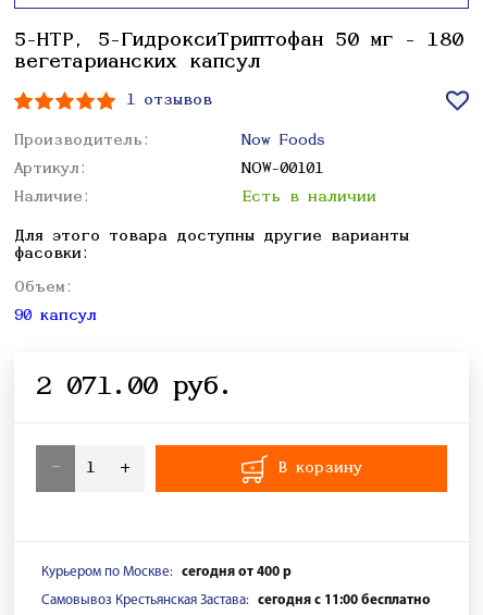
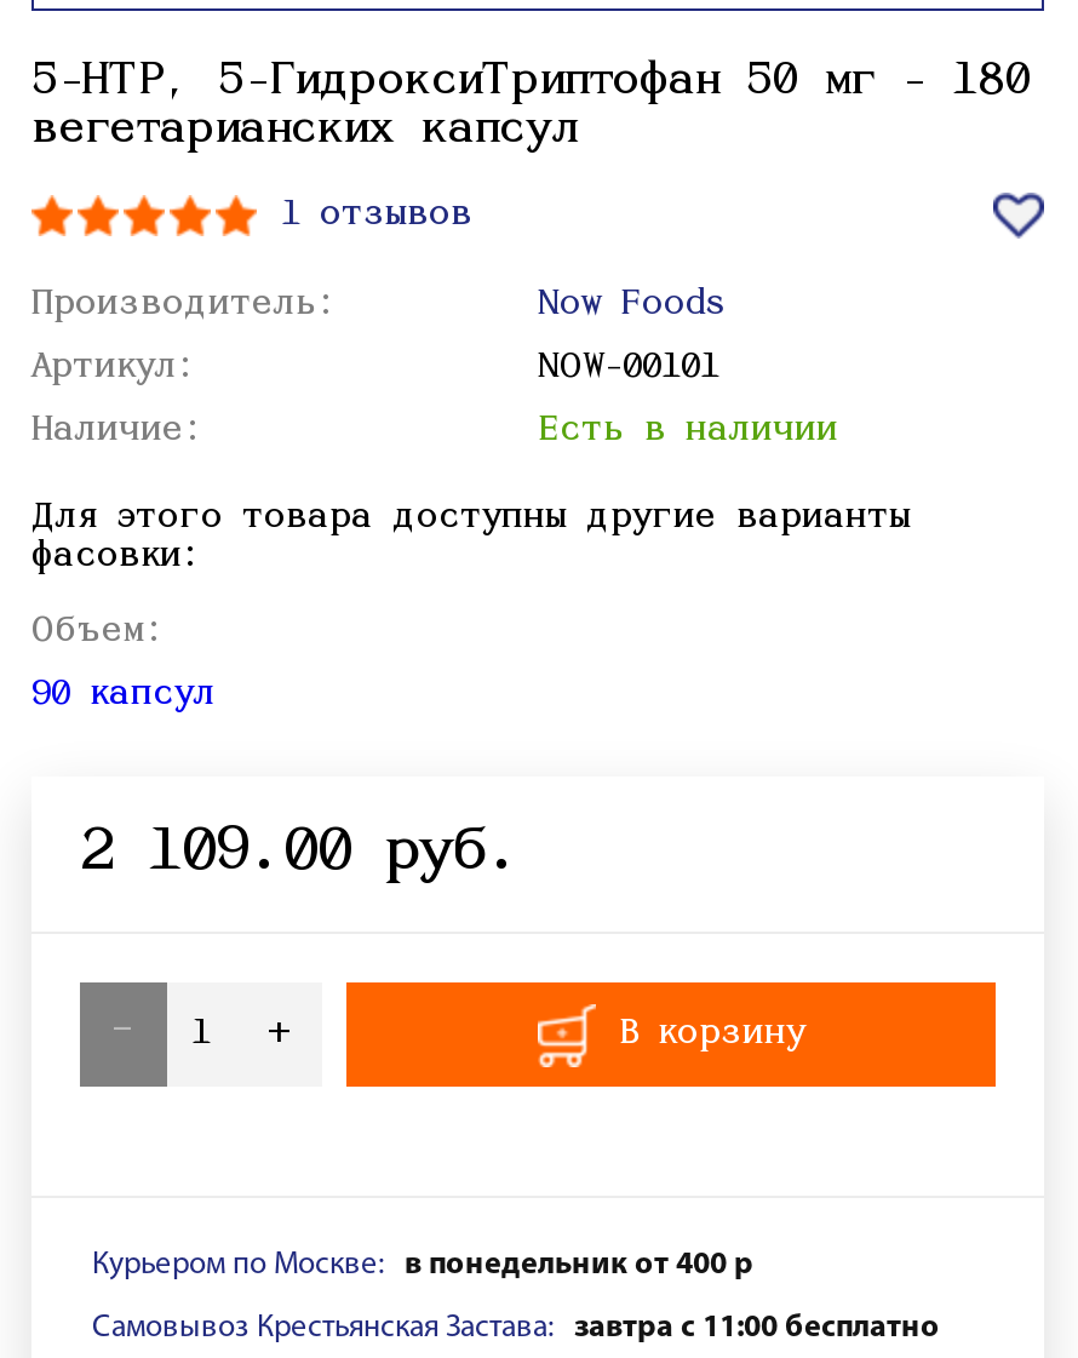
[36,374,234,401] 2 071.00 руб. -> [80,825,521,883] 2 109.00 руб.
[182,565,292,579] сегодня от 400 р -> [405,1249,753,1280] в понедельник от 400 р
[258,593,431,607] сегодня с 11:00 бесплатно -> [574,1312,940,1343] завтра с 11:00 бесплатно

